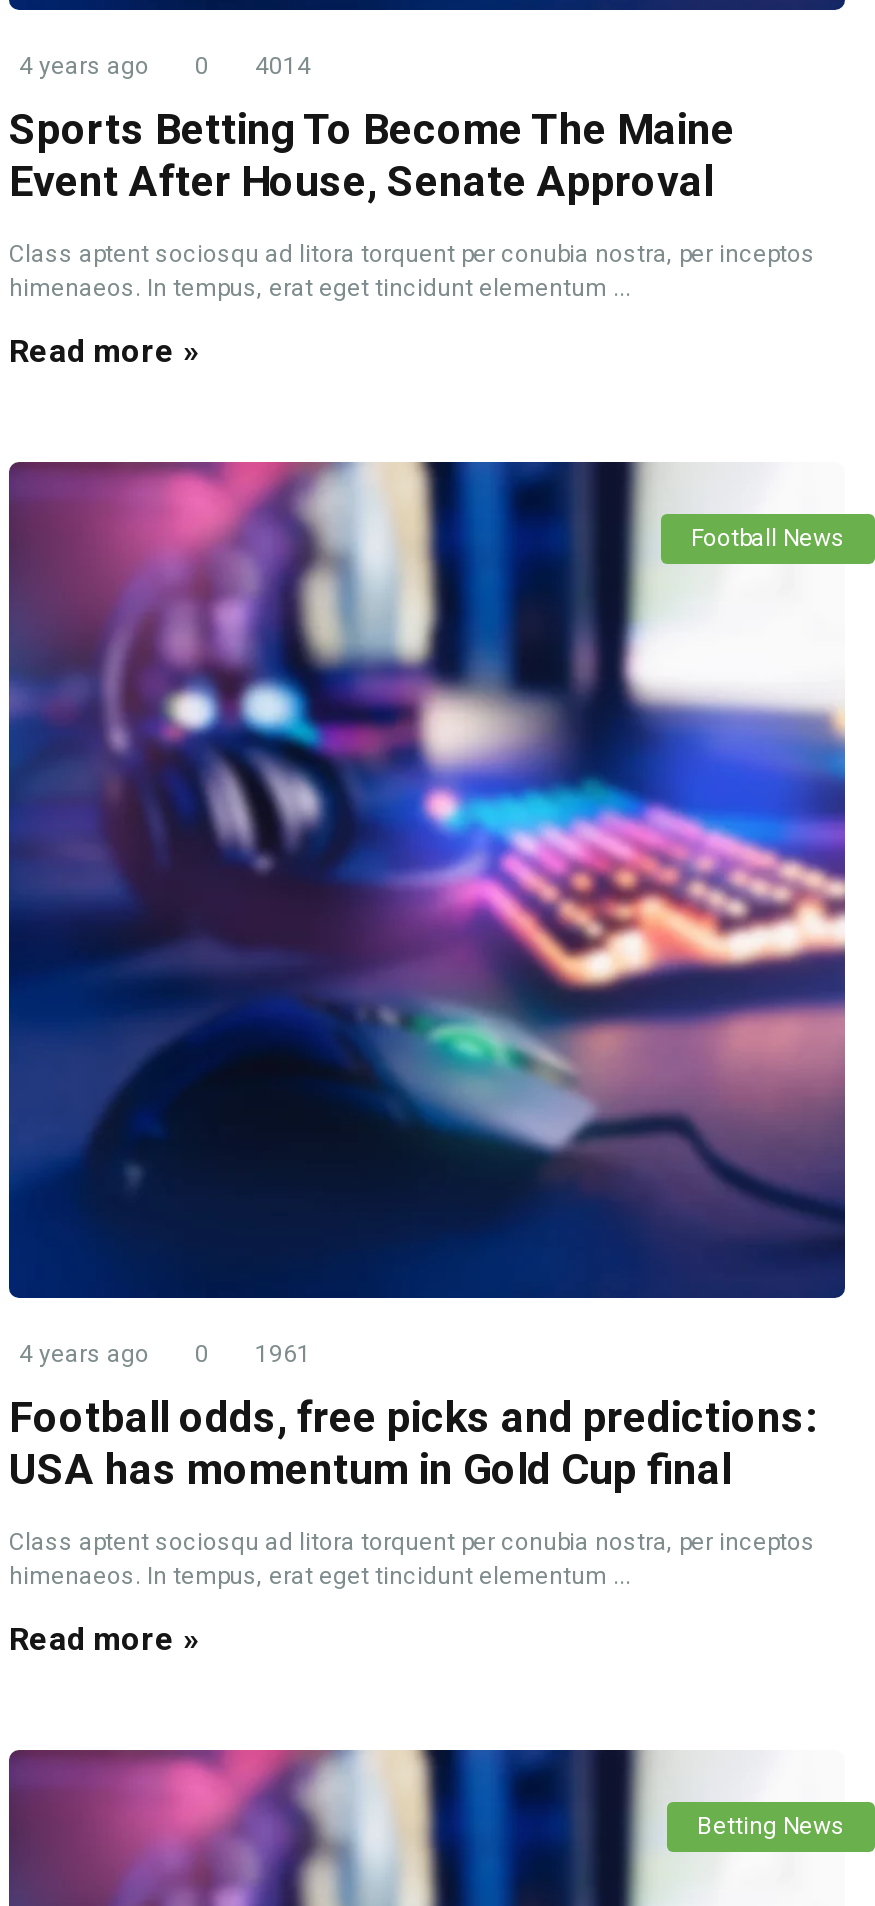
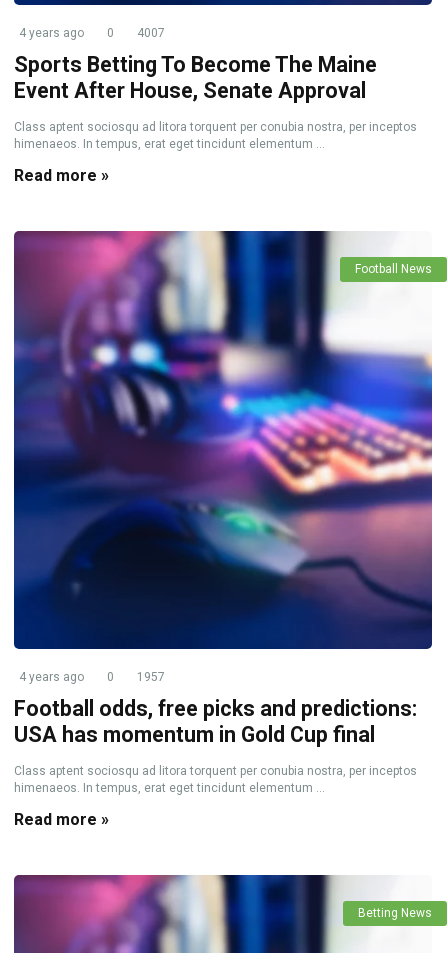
[19,52,311,80] 4 years ago 0 4014 -> [19,26,165,40] 4 years ago 0 4007
[19,1340,311,1368] 4 years ago 0 1961 -> [19,670,165,684] 4 years ago 0 1957

